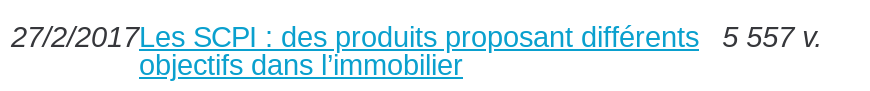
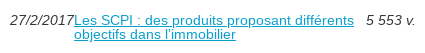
[11,21,822,53] 27/2/2017 Les SCPI : des produits proposant différents 5 557 v. -> [10,12,416,28] 27/2/2017 Les SCPI : des produits proposant différents 5 553 v.

